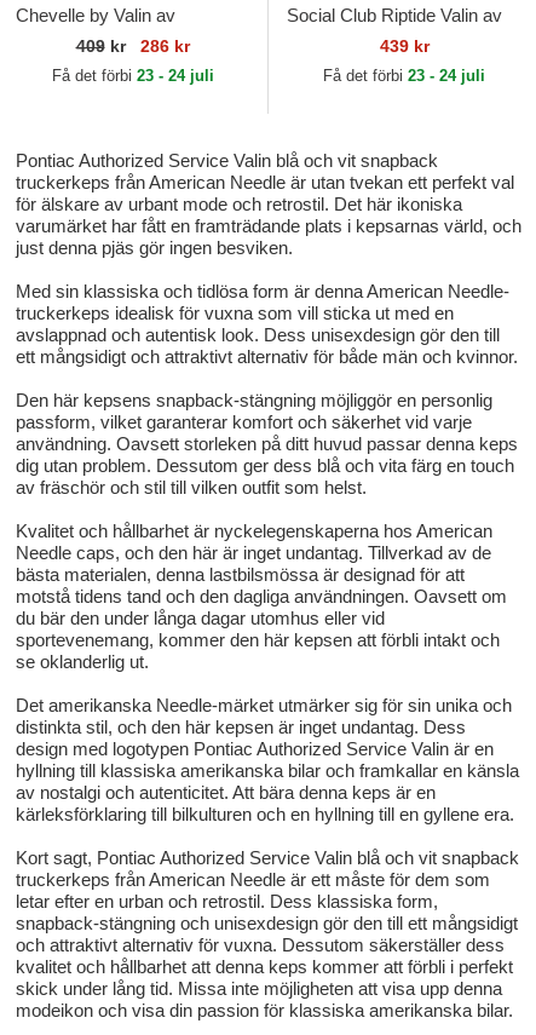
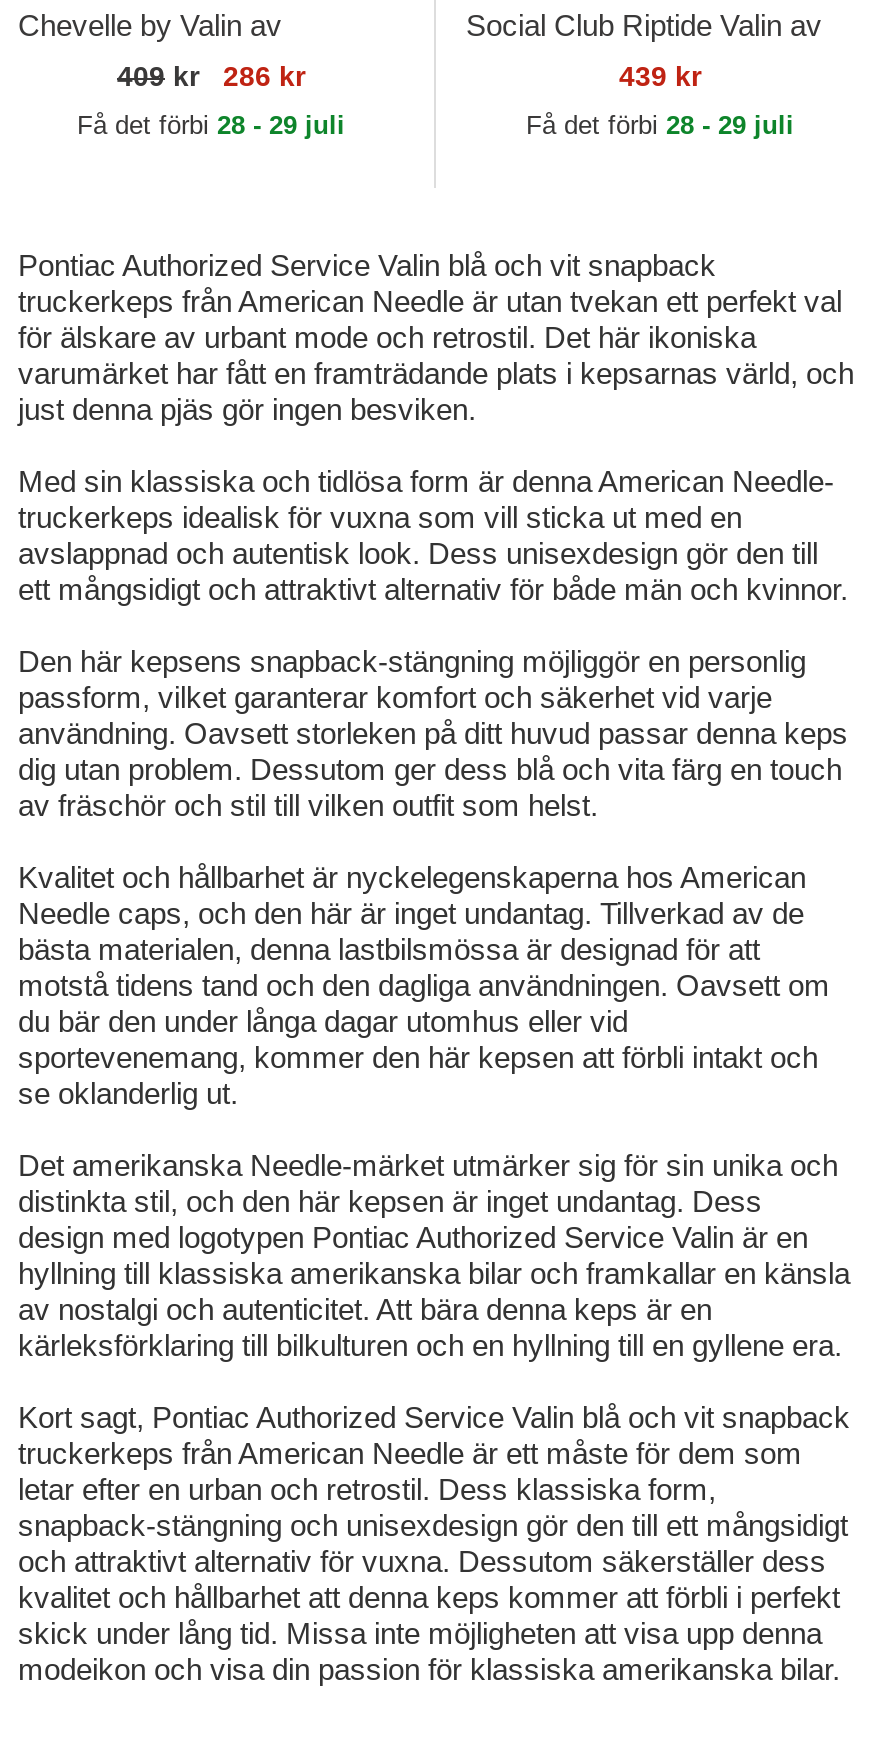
[51,67,214,85] Få det förbi 23 - 24 juli -> [77,111,345,141] Få det förbi 28 - 29 juli
[323,67,485,85] Få det förbi 23 - 24 juli -> [526,111,794,141] Få det förbi 28 - 29 juli

